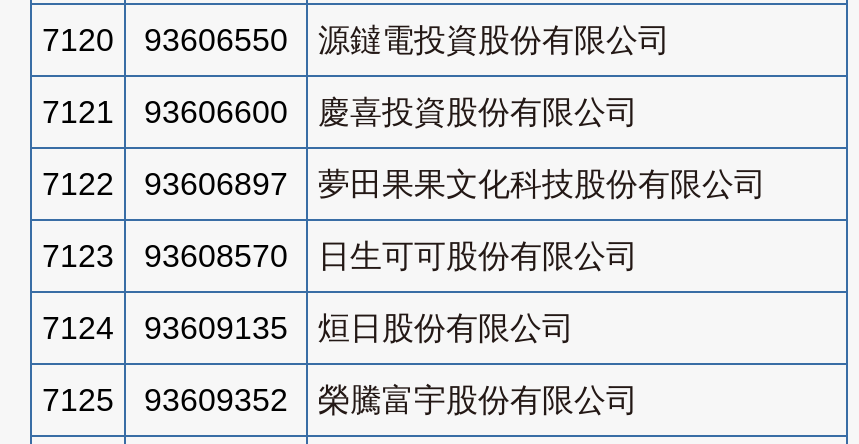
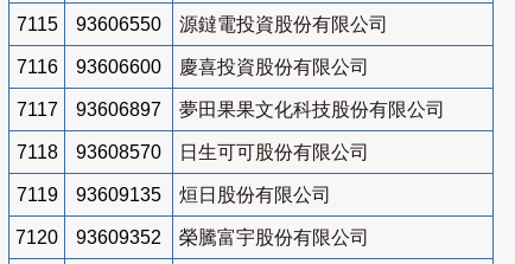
[42,23,670,57] 7120 93606550 源鐽電投資股份有限公司 -> [16,14,388,34] 7115 93606550 源鐽電投資股份有限公司
[42,95,638,129] 7121 93606600 慶喜投資股份有限公司 -> [16,57,369,77] 7116 93606600 慶喜投資股份有限公司
[42,167,766,201] 7122 93606897 夢田果果文化科技股份有限公司 -> [16,99,445,119] 7117 93606897 夢田果果文化科技股份有限公司
[42,239,638,273] 7123 93608570 日生可可股份有限公司 -> [16,142,369,162] 7118 93608570 日生可可股份有限公司
[42,311,574,345] 7124 93609135 烜日股份有限公司 -> [16,185,331,205] 7119 93609135 烜日股份有限公司
[42,383,638,417] 7125 93609352 榮騰富宇股份有限公司 -> [15,227,369,247] 7120 93609352 榮騰富宇股份有限公司

